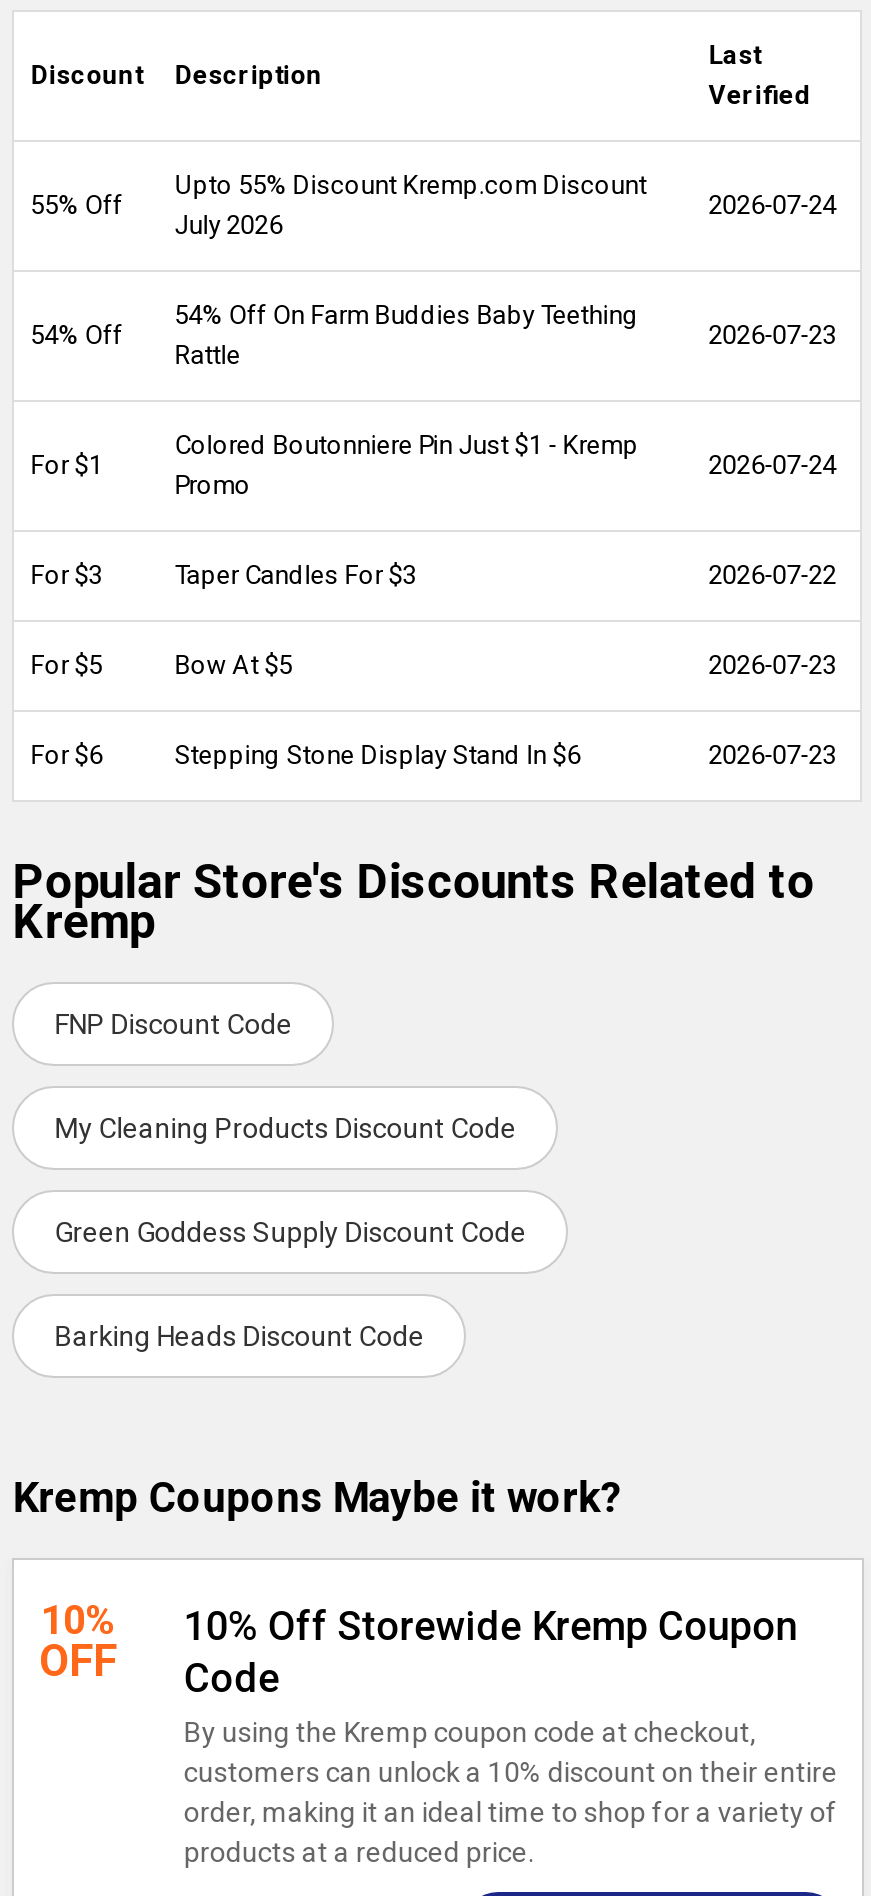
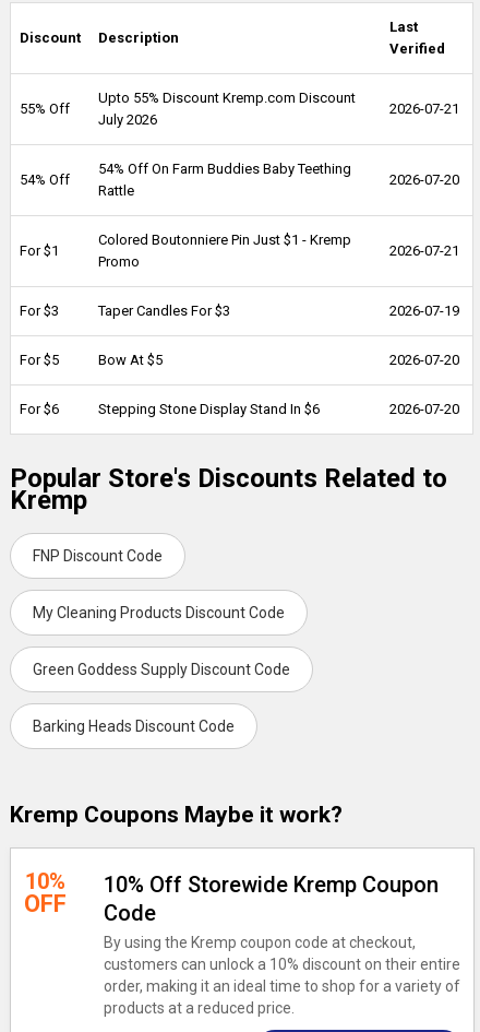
[708,190,836,220] 2026-07-24 -> [390,100,459,117] 2026-07-21
[708,320,836,350] 2026-07-23 -> [390,171,459,188] 2026-07-20
[708,450,836,480] 2026-07-24 -> [390,242,459,259] 2026-07-21
[708,560,836,590] 2026-07-22 -> [390,303,459,319] 2026-07-19
[708,650,836,680] 2026-07-23 -> [390,352,459,368] 2026-07-20
[708,740,836,770] 2026-07-23 -> [390,401,459,417] 2026-07-20

